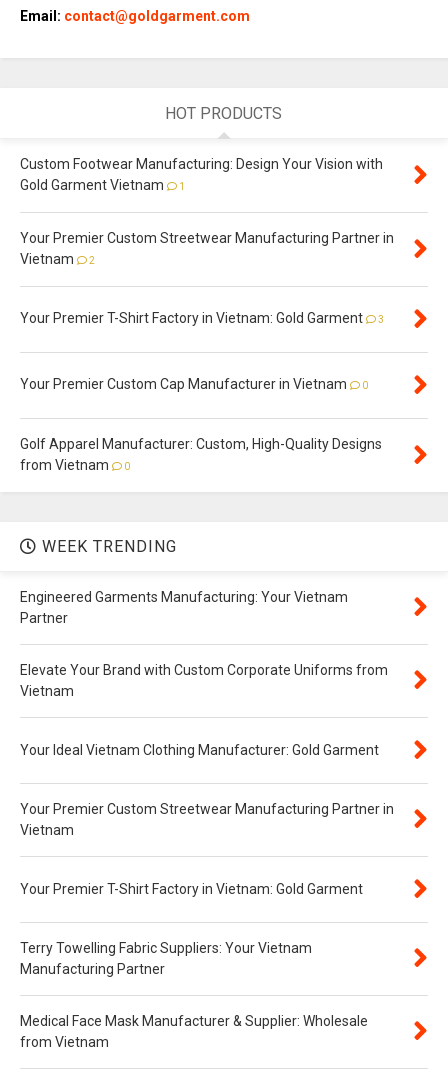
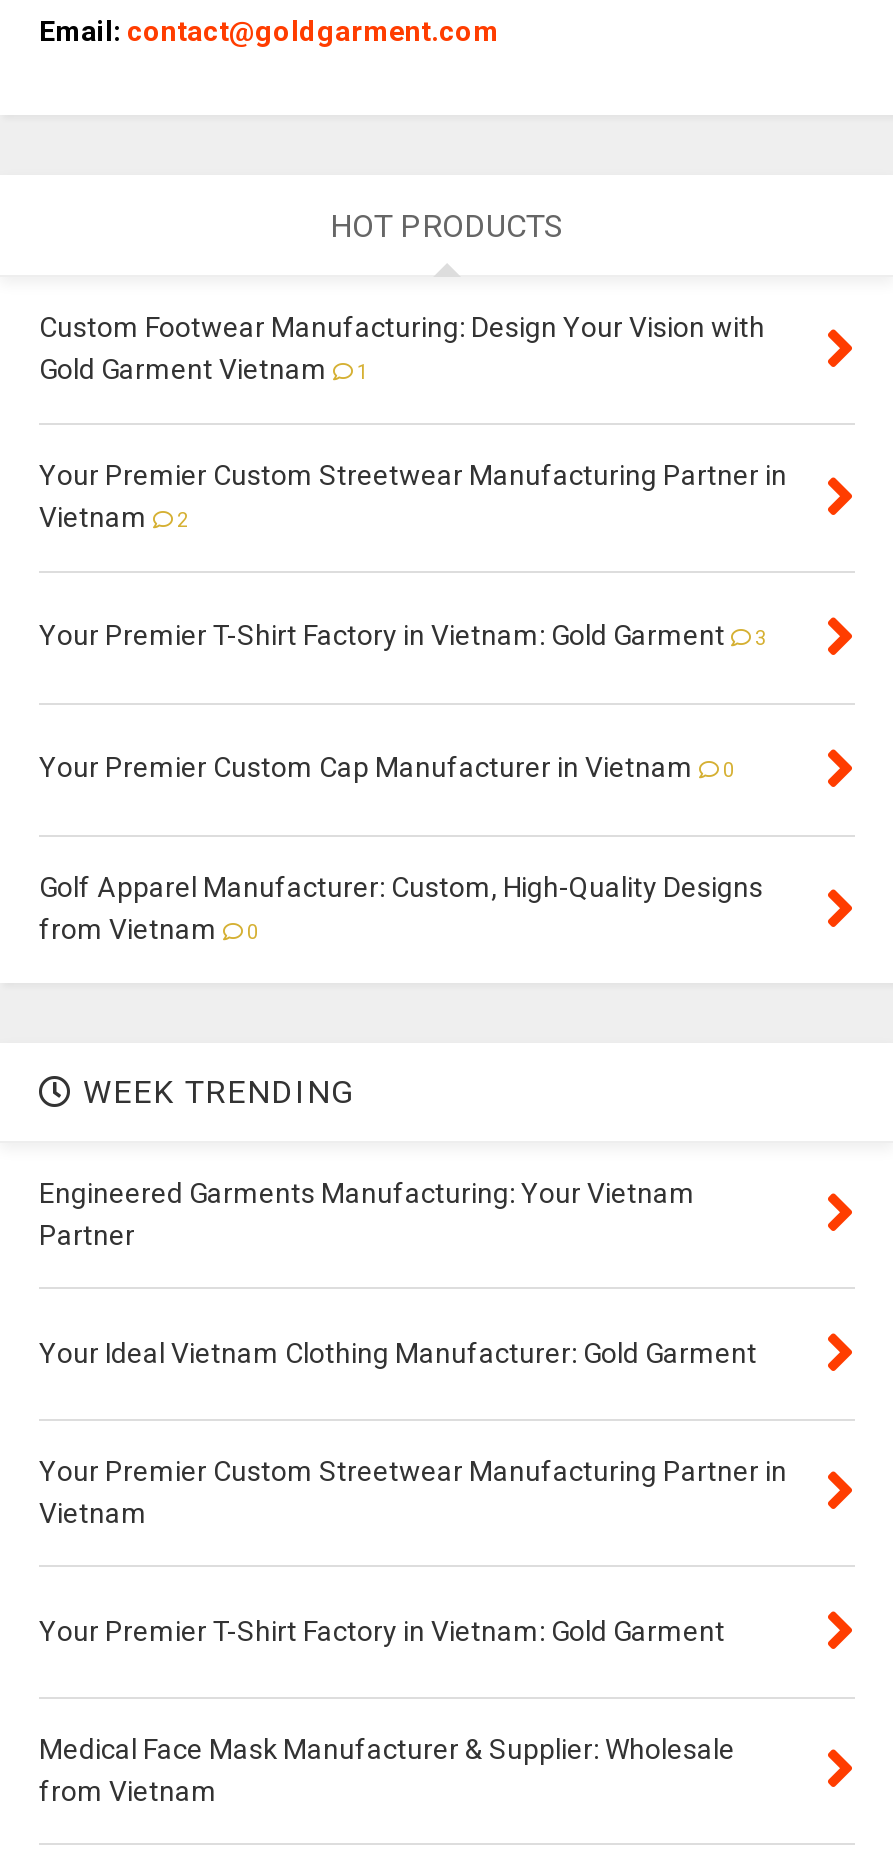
[20,662,388,699] Elevate Your Brand with Custom Corporate Uniforms from | Vietnam -> none
[20,940,312,977] Terry Towelling Fabric Suppliers: Your Vietnam | Manufacturing Partner -> none

